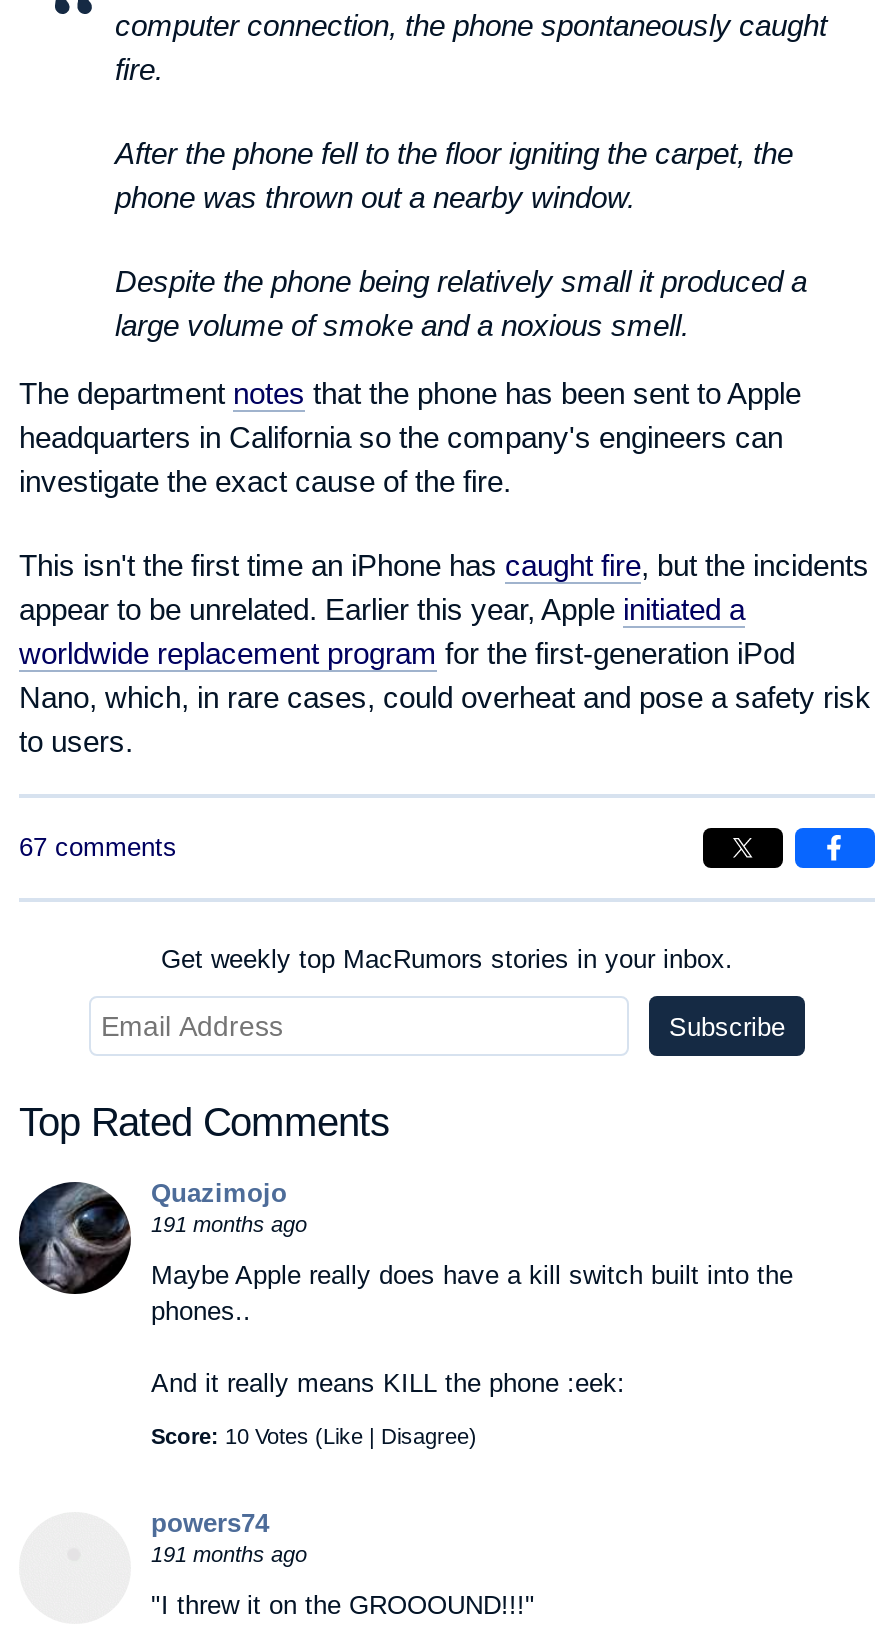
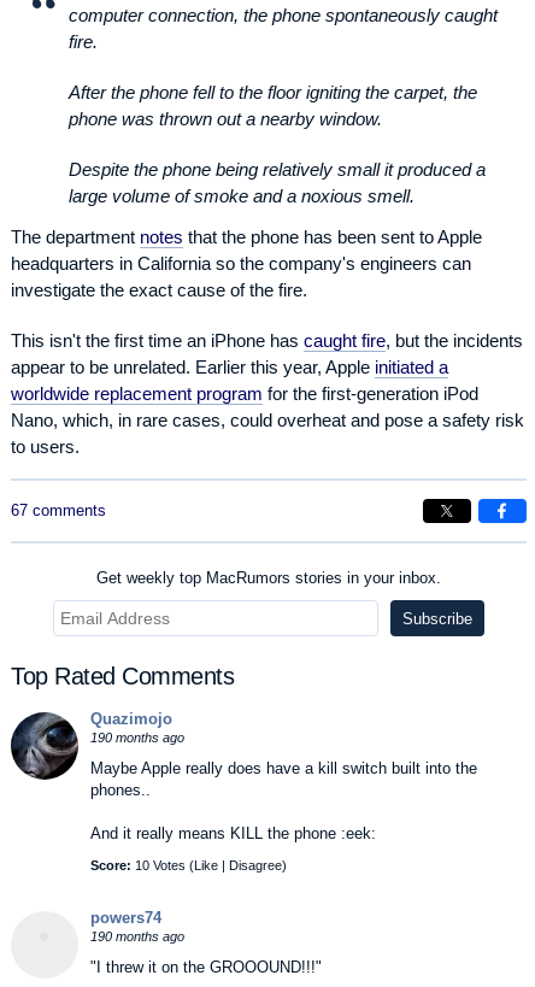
[151,1211,307,1235] 191 months ago -> [90,730,184,744] 190 months ago
[151,1541,307,1565] 191 months ago -> [90,929,184,943] 190 months ago

